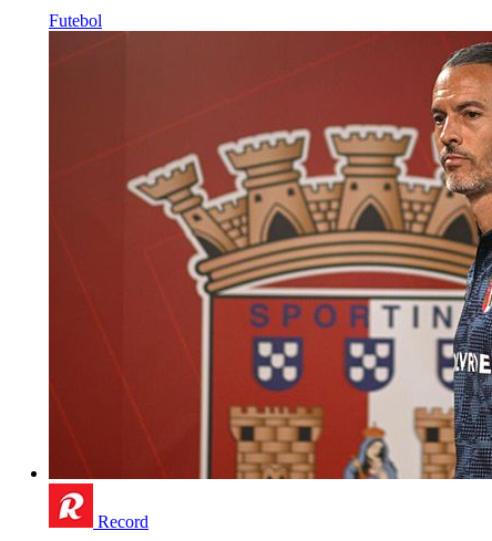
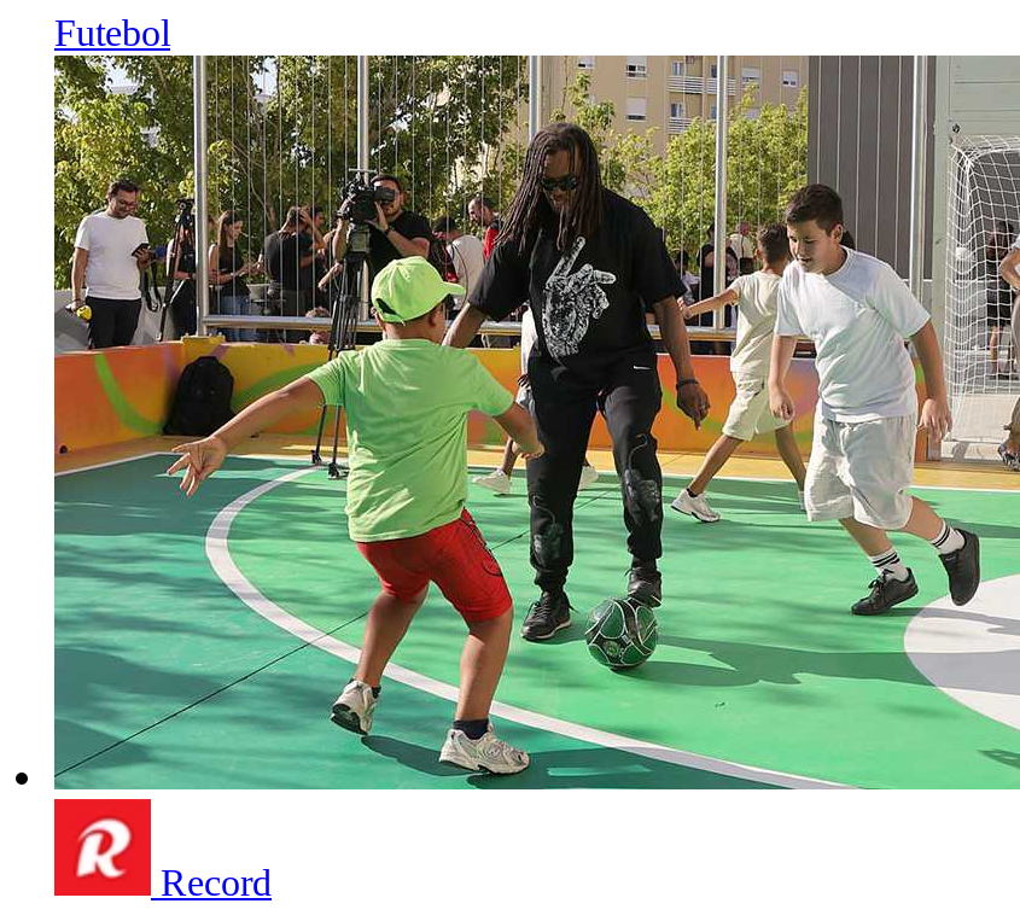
[48,31,489,480] [image] -> [52,56,1013,792] [image]

